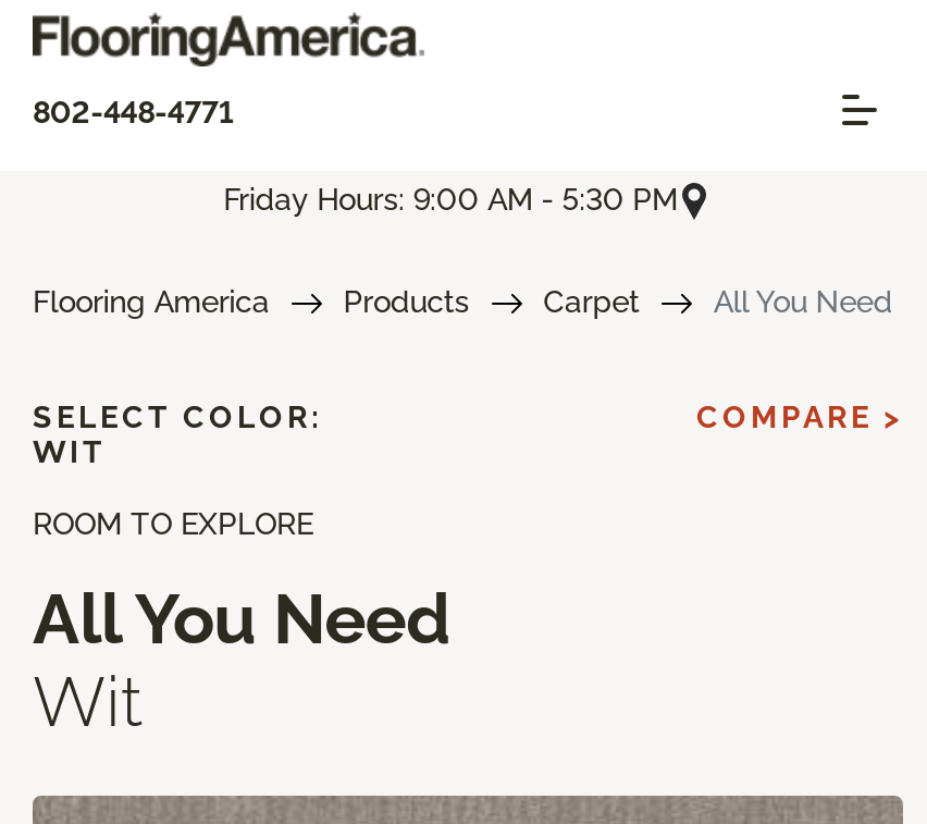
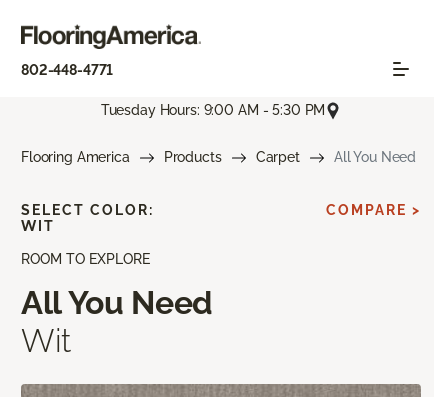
[223,182,677,217] Friday Hours: 9:00 AM - 5:30 PM -> [101,102,325,118] Tuesday Hours: 9:00 AM - 5:30 PM

